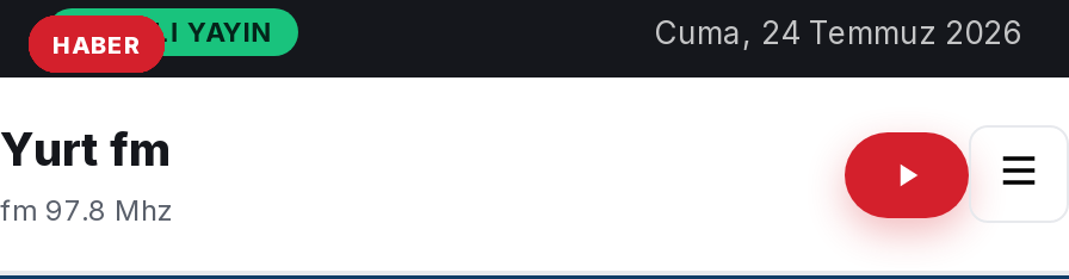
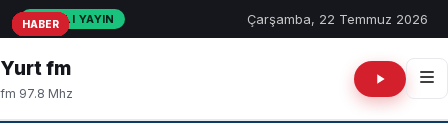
[654,13,1021,51] Cuma, 24 Temmuz 2026 -> [247,11,428,27] Çarşamba, 22 Temmuz 2026

